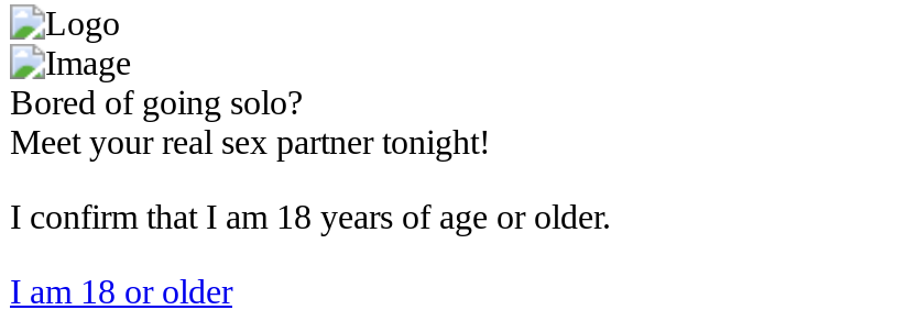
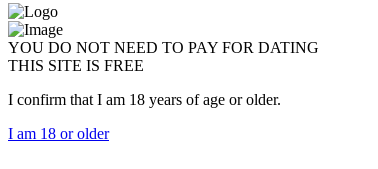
[10,84,490,160] Bored of going solo? | Meet your real sex partner tonight! -> [8,39,319,74] YOU DO NOT NEED TO PAY FOR DATING | THIS SITE IS FREE

